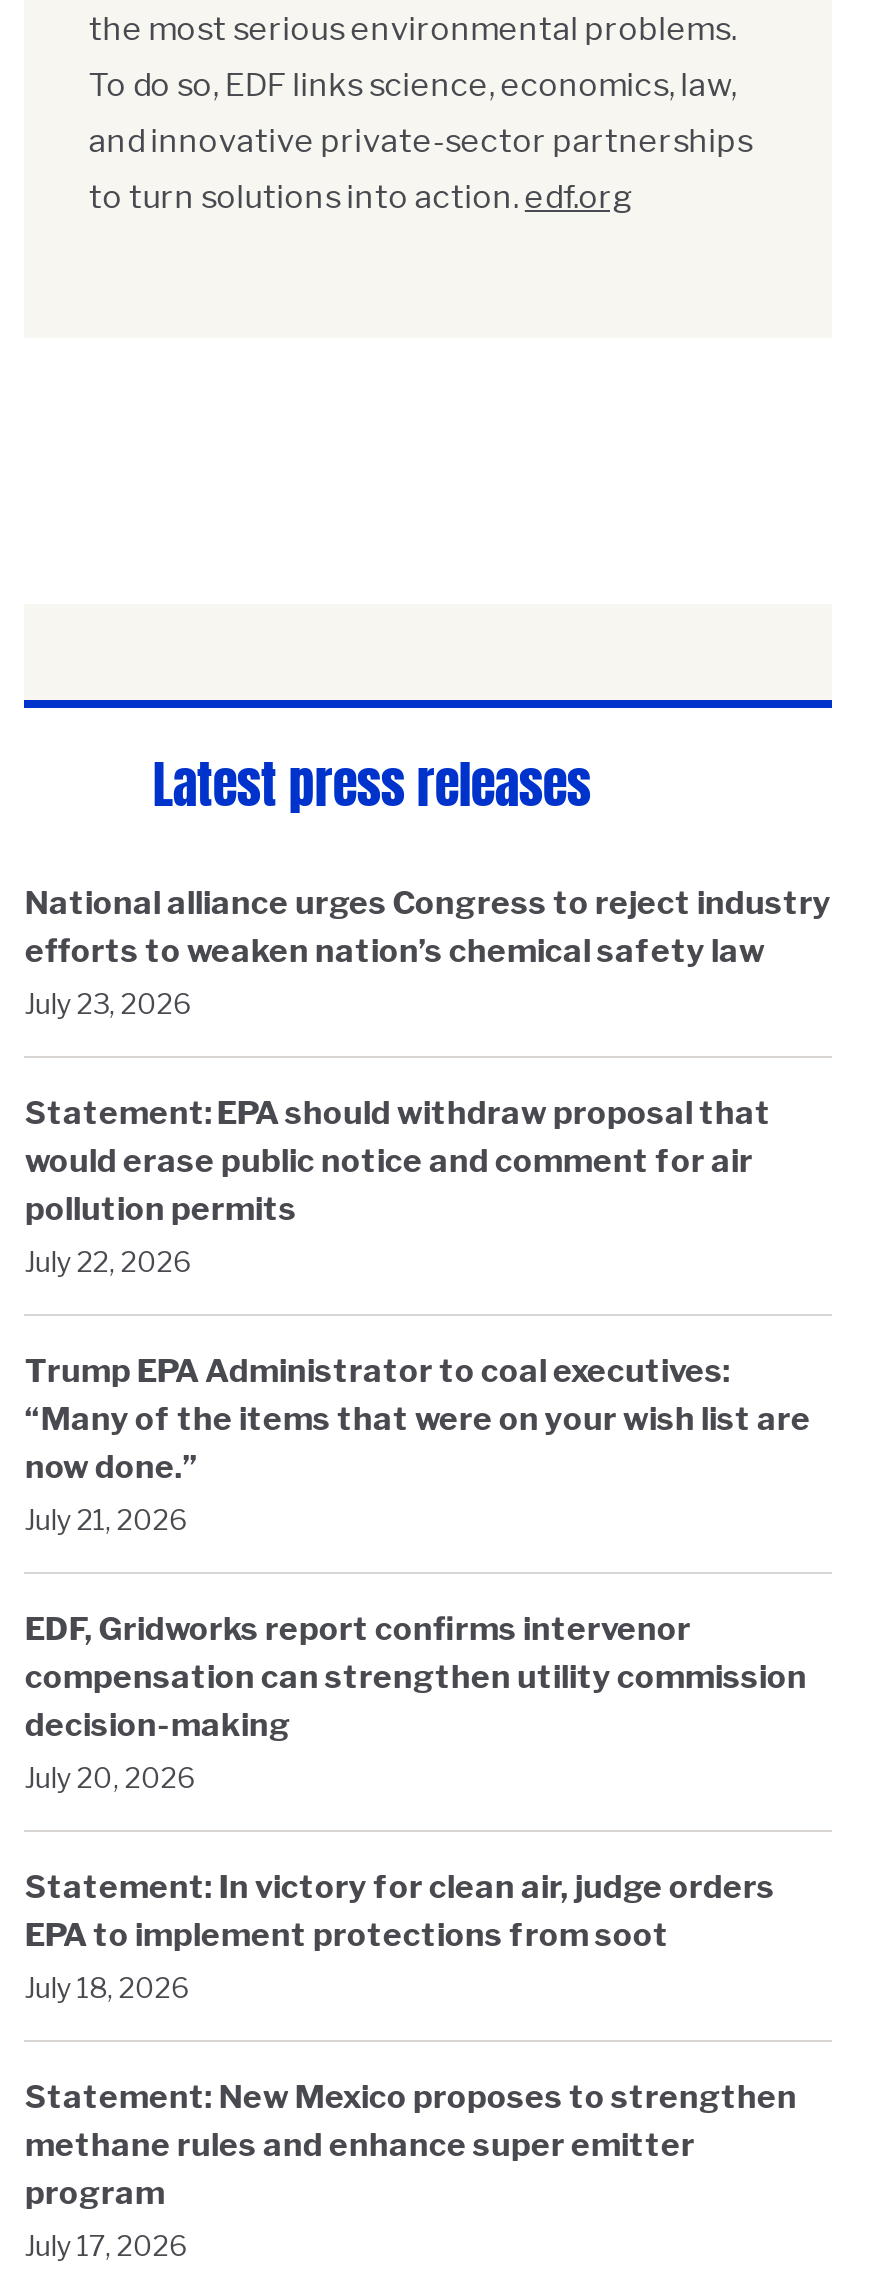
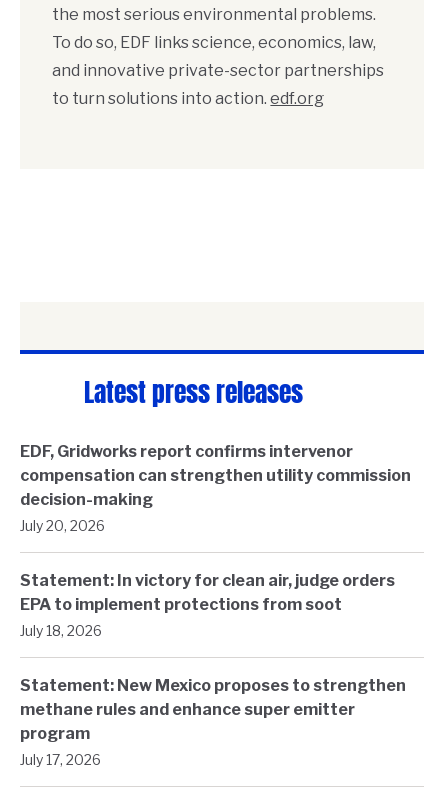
[25,884,831,1536] National alliance urges Congress to reject industry | efforts to weaken nation’s chemical safety law | July 23, 2026 | Statement: EPA should withdraw proposal that | would erase public notice and comment for air | pollution permits | July 22, 2026 | Trump EPA Administrator to coal executives: | “Many of the items that were on your wish list are | now done.” | July 21, 2026 -> none

